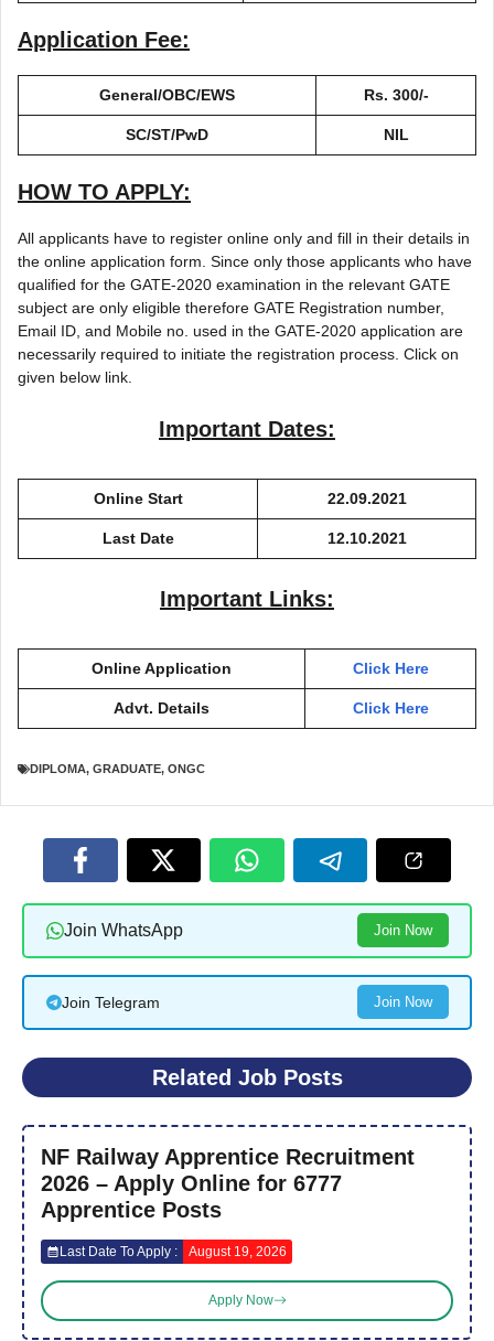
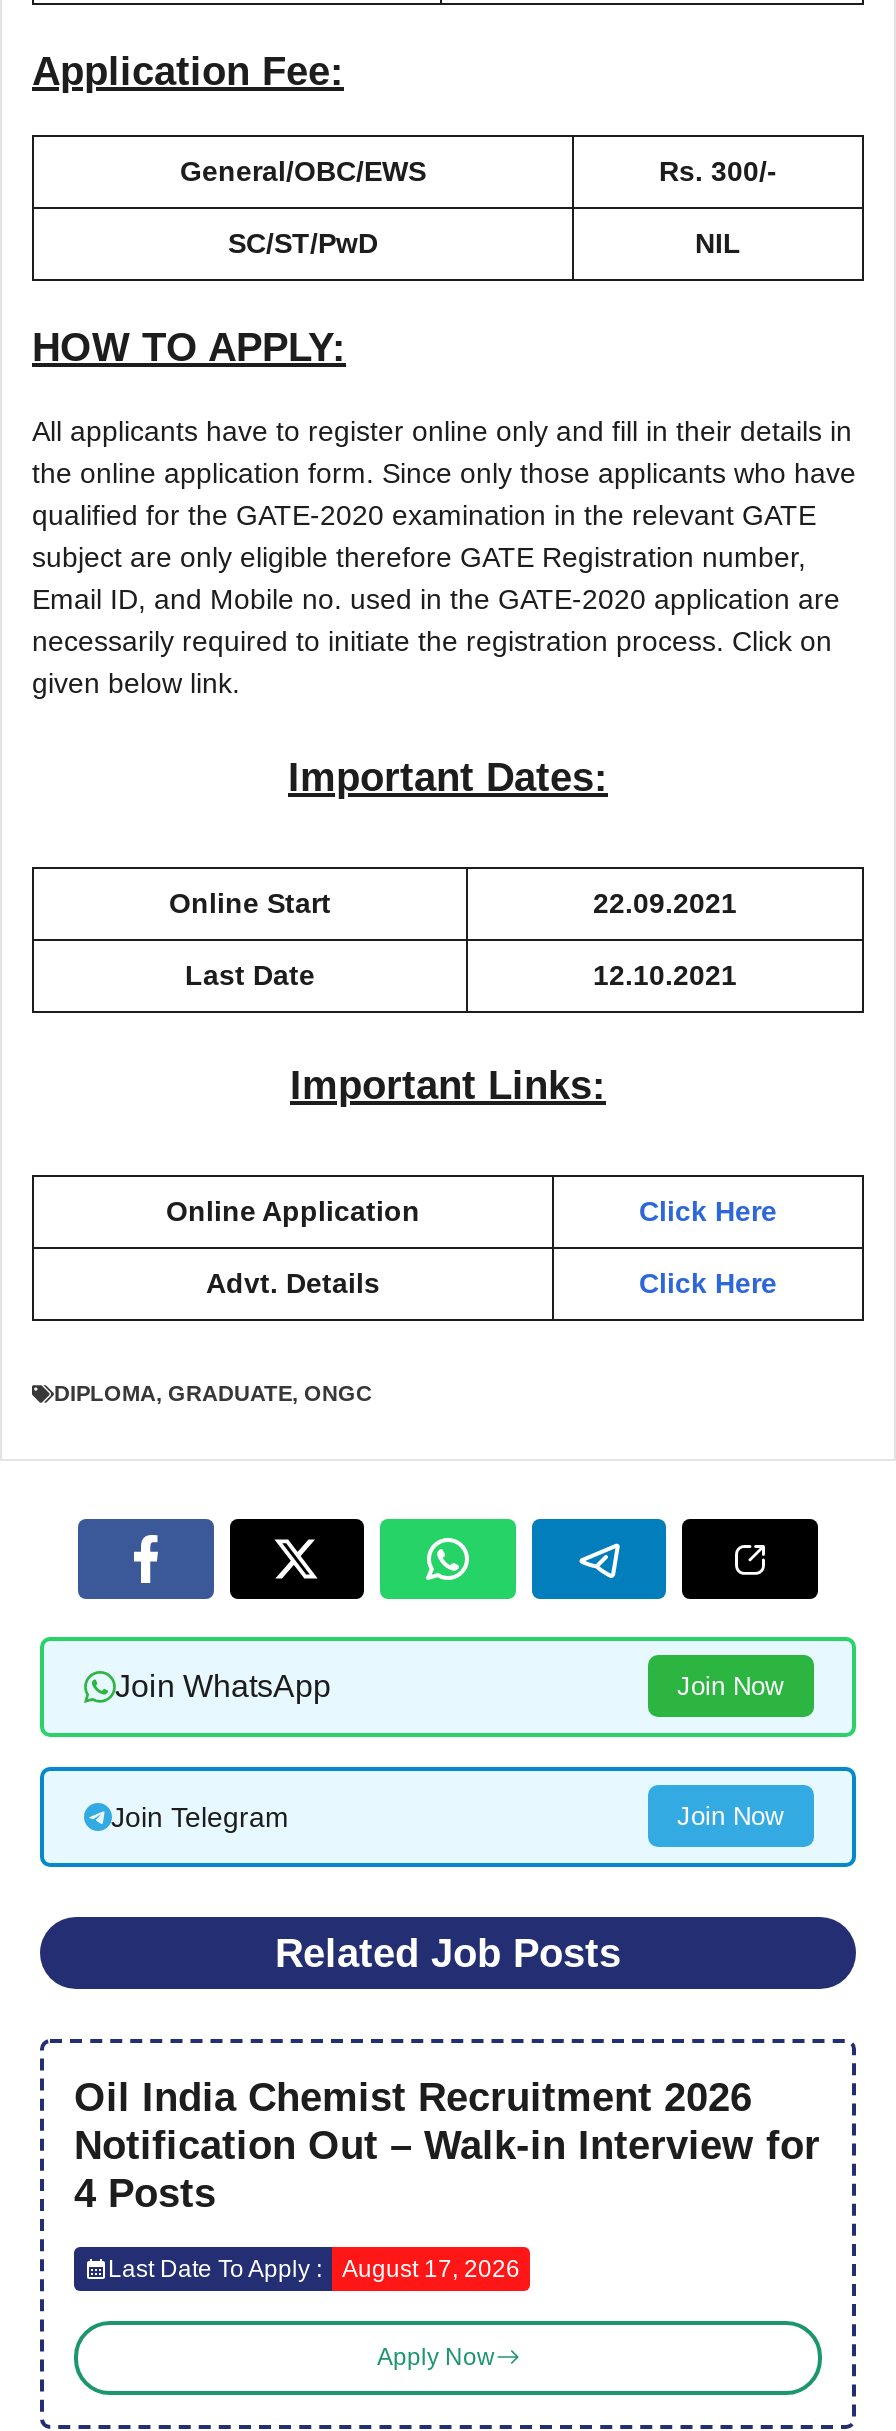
[41,1144,415,1222] NF Railway Apprentice Recruitment | 2026 – Apply Online for 6777 | Apprentice Posts -> [74,2075,820,2215] Oil India Chemist Recruitment 2026 | Notification Out – Walk-in Interview for | 4 Posts
[60,1244,287,1259] Last Date To Apply : August 19, 2026 -> [108,2255,520,2283] Last Date To Apply : August 17, 2026

